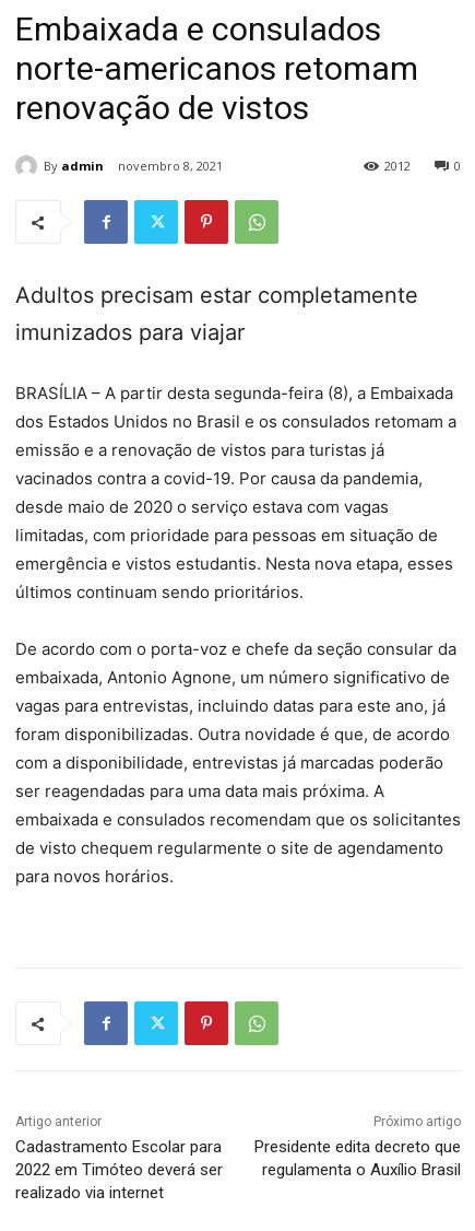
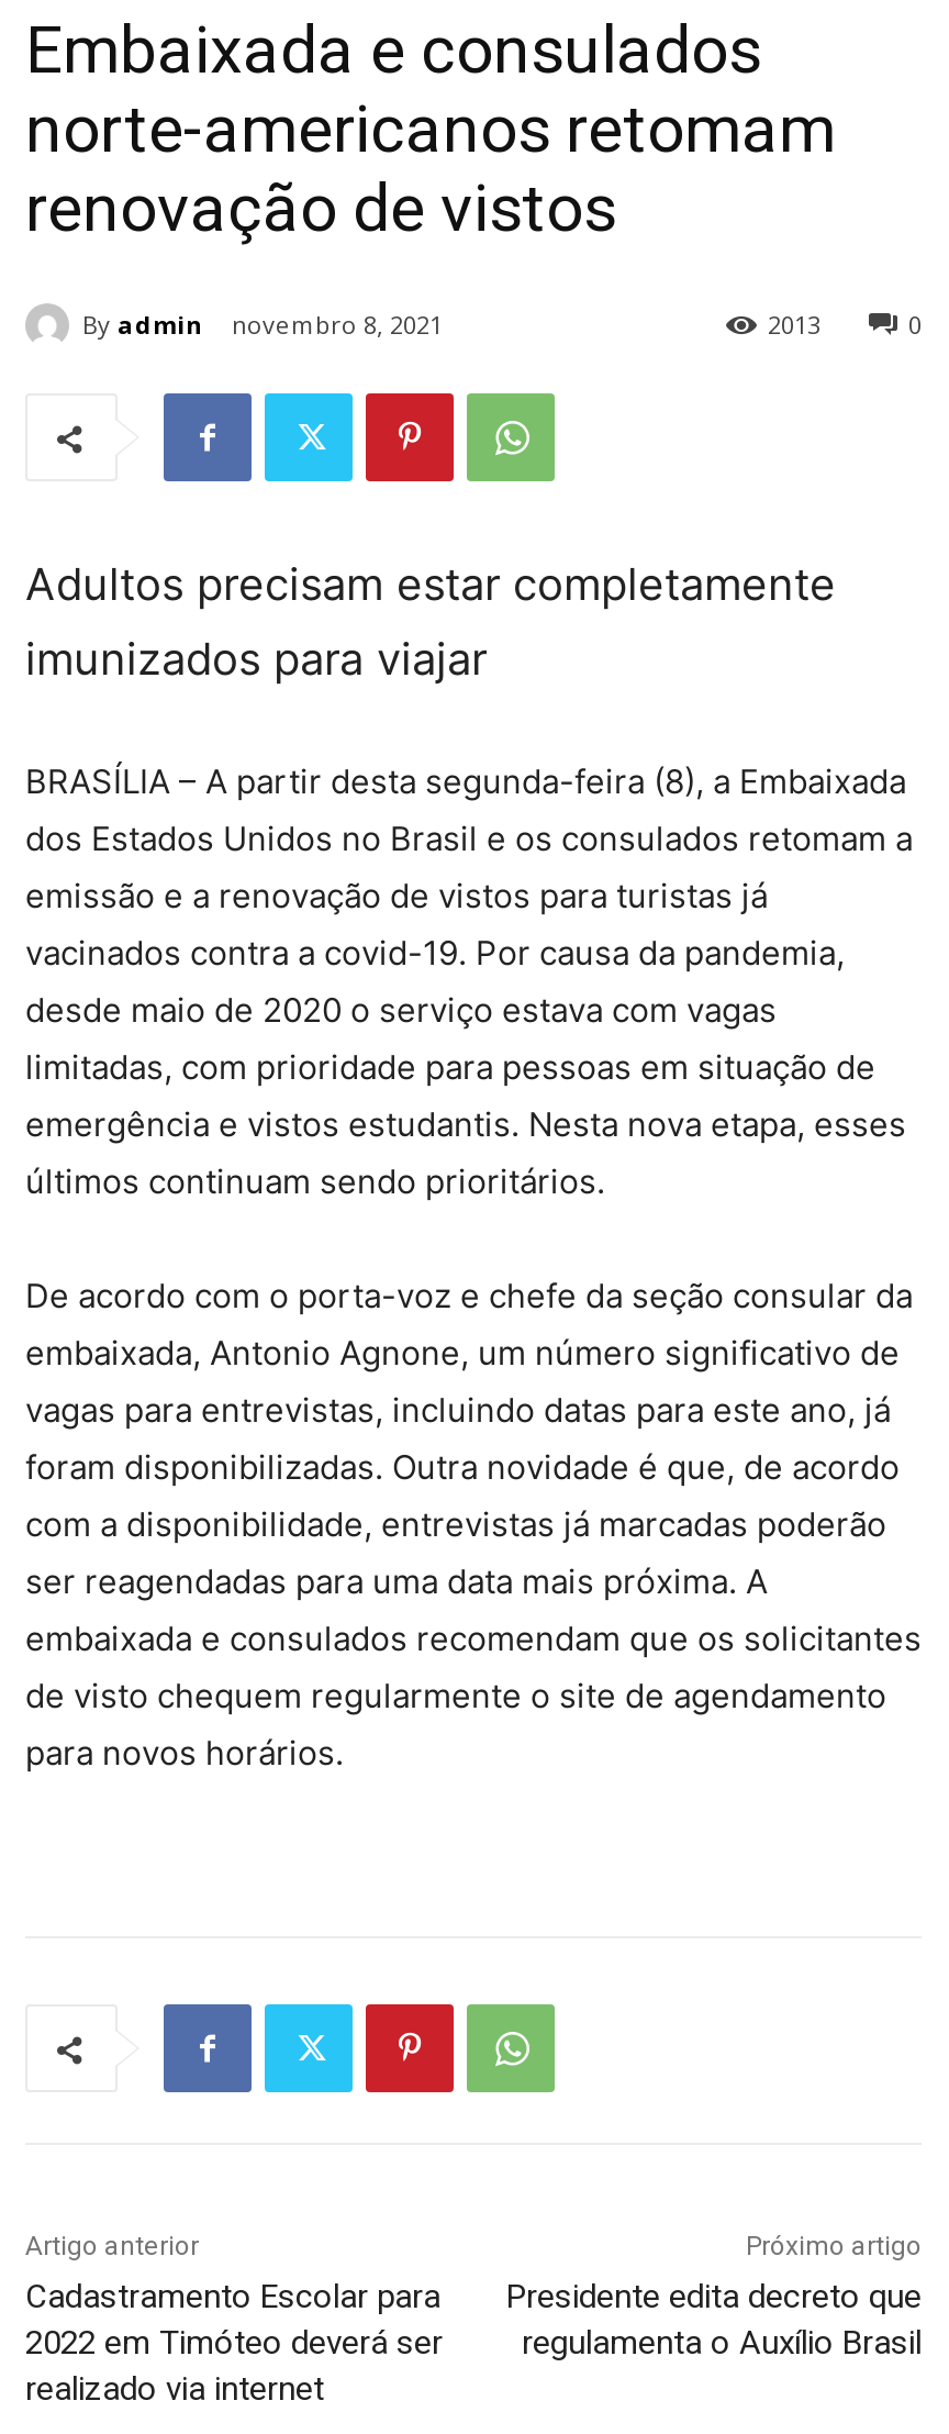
[384,158,411,174] 2012 -> [768,308,820,341] 2013

